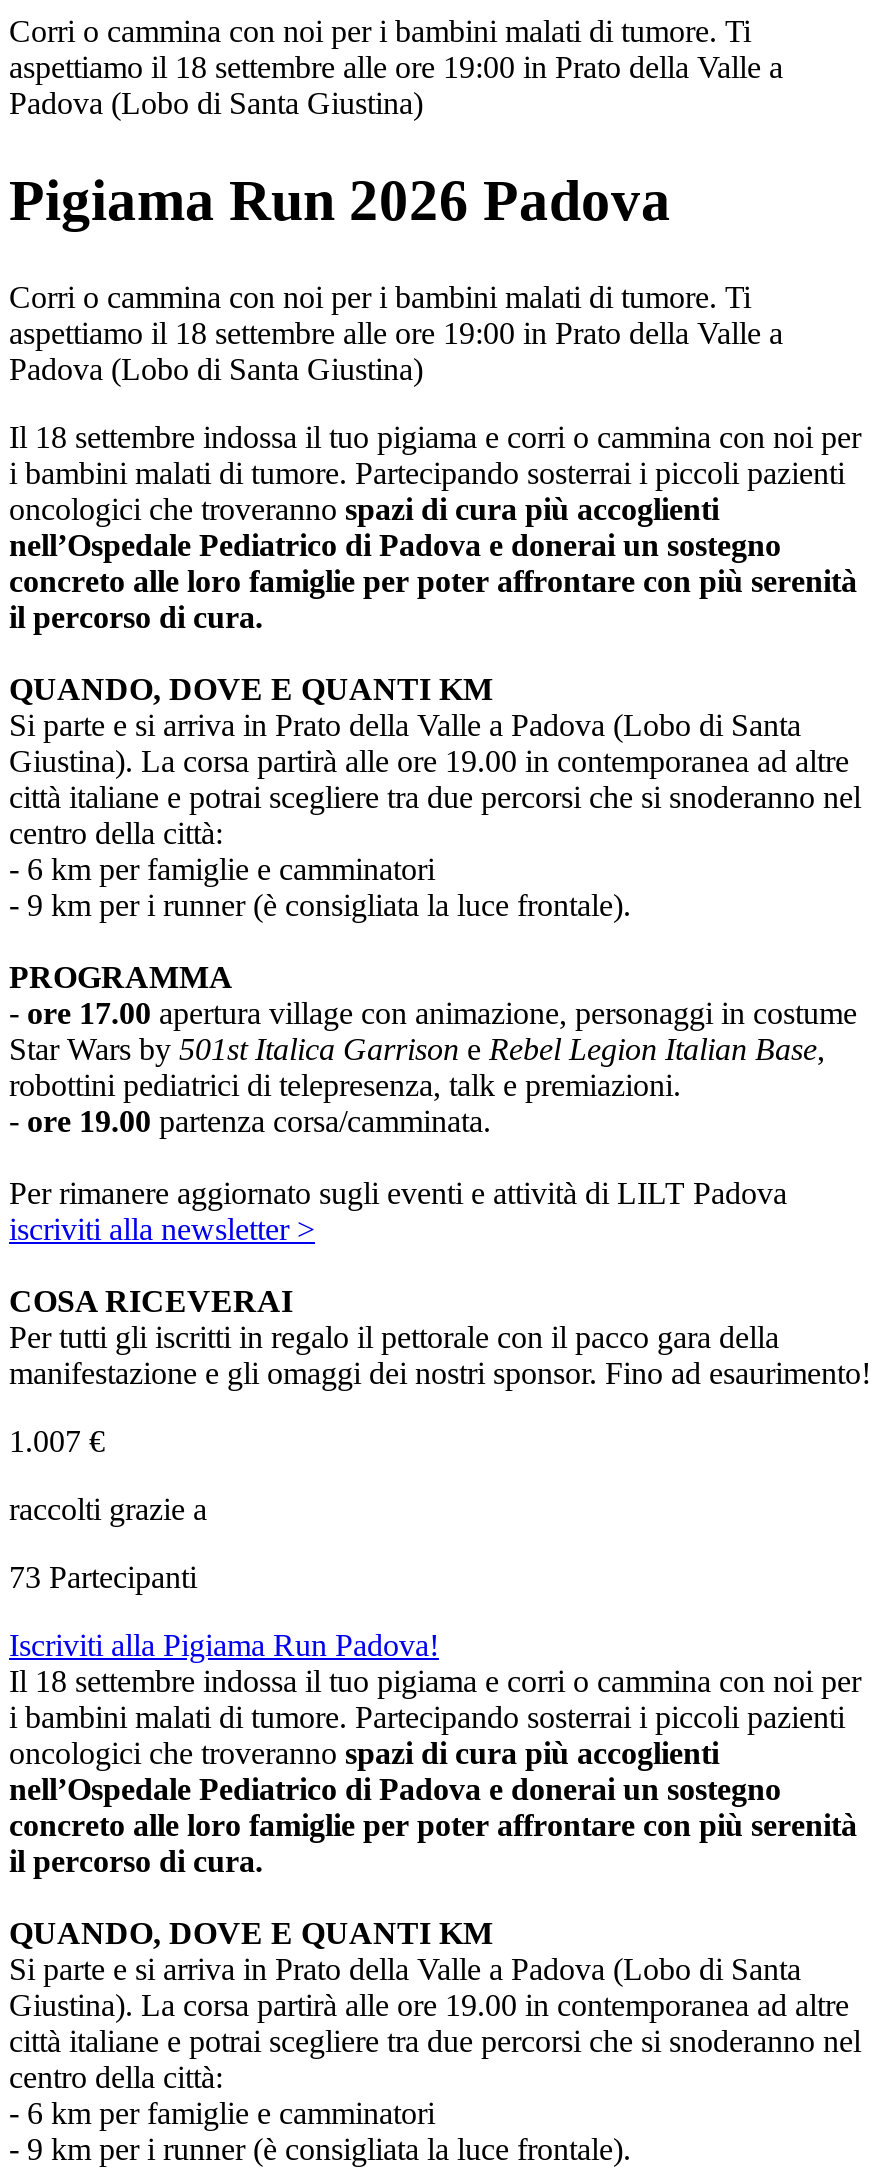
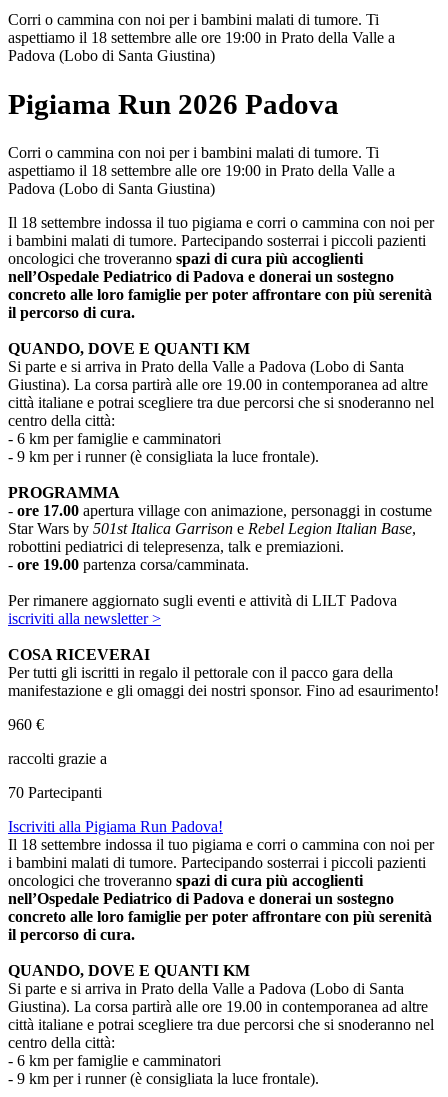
[9,1423,105,1457] 1.007 € -> [8,716,44,733] 960 €
[9,1559,197,1593] 73 Partecipanti -> [8,784,102,801] 70 Partecipanti

